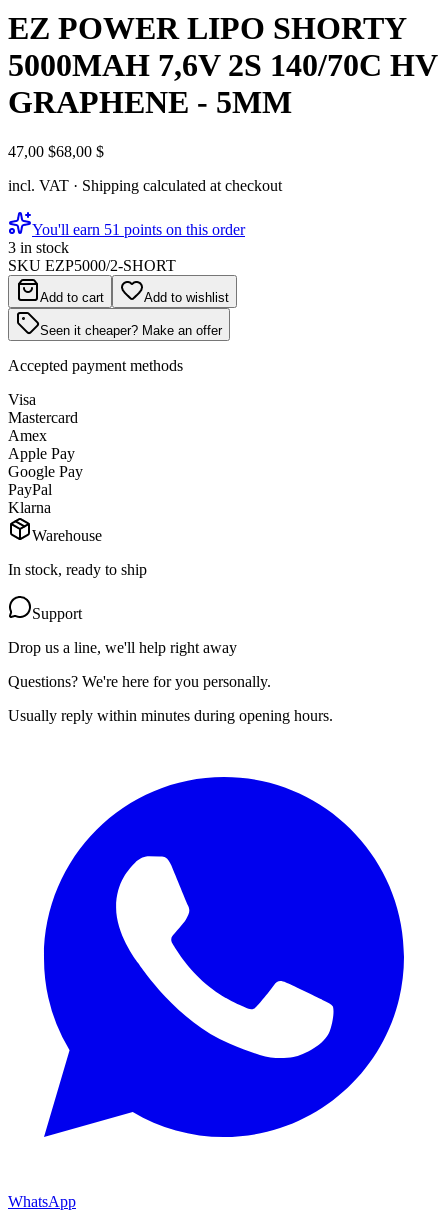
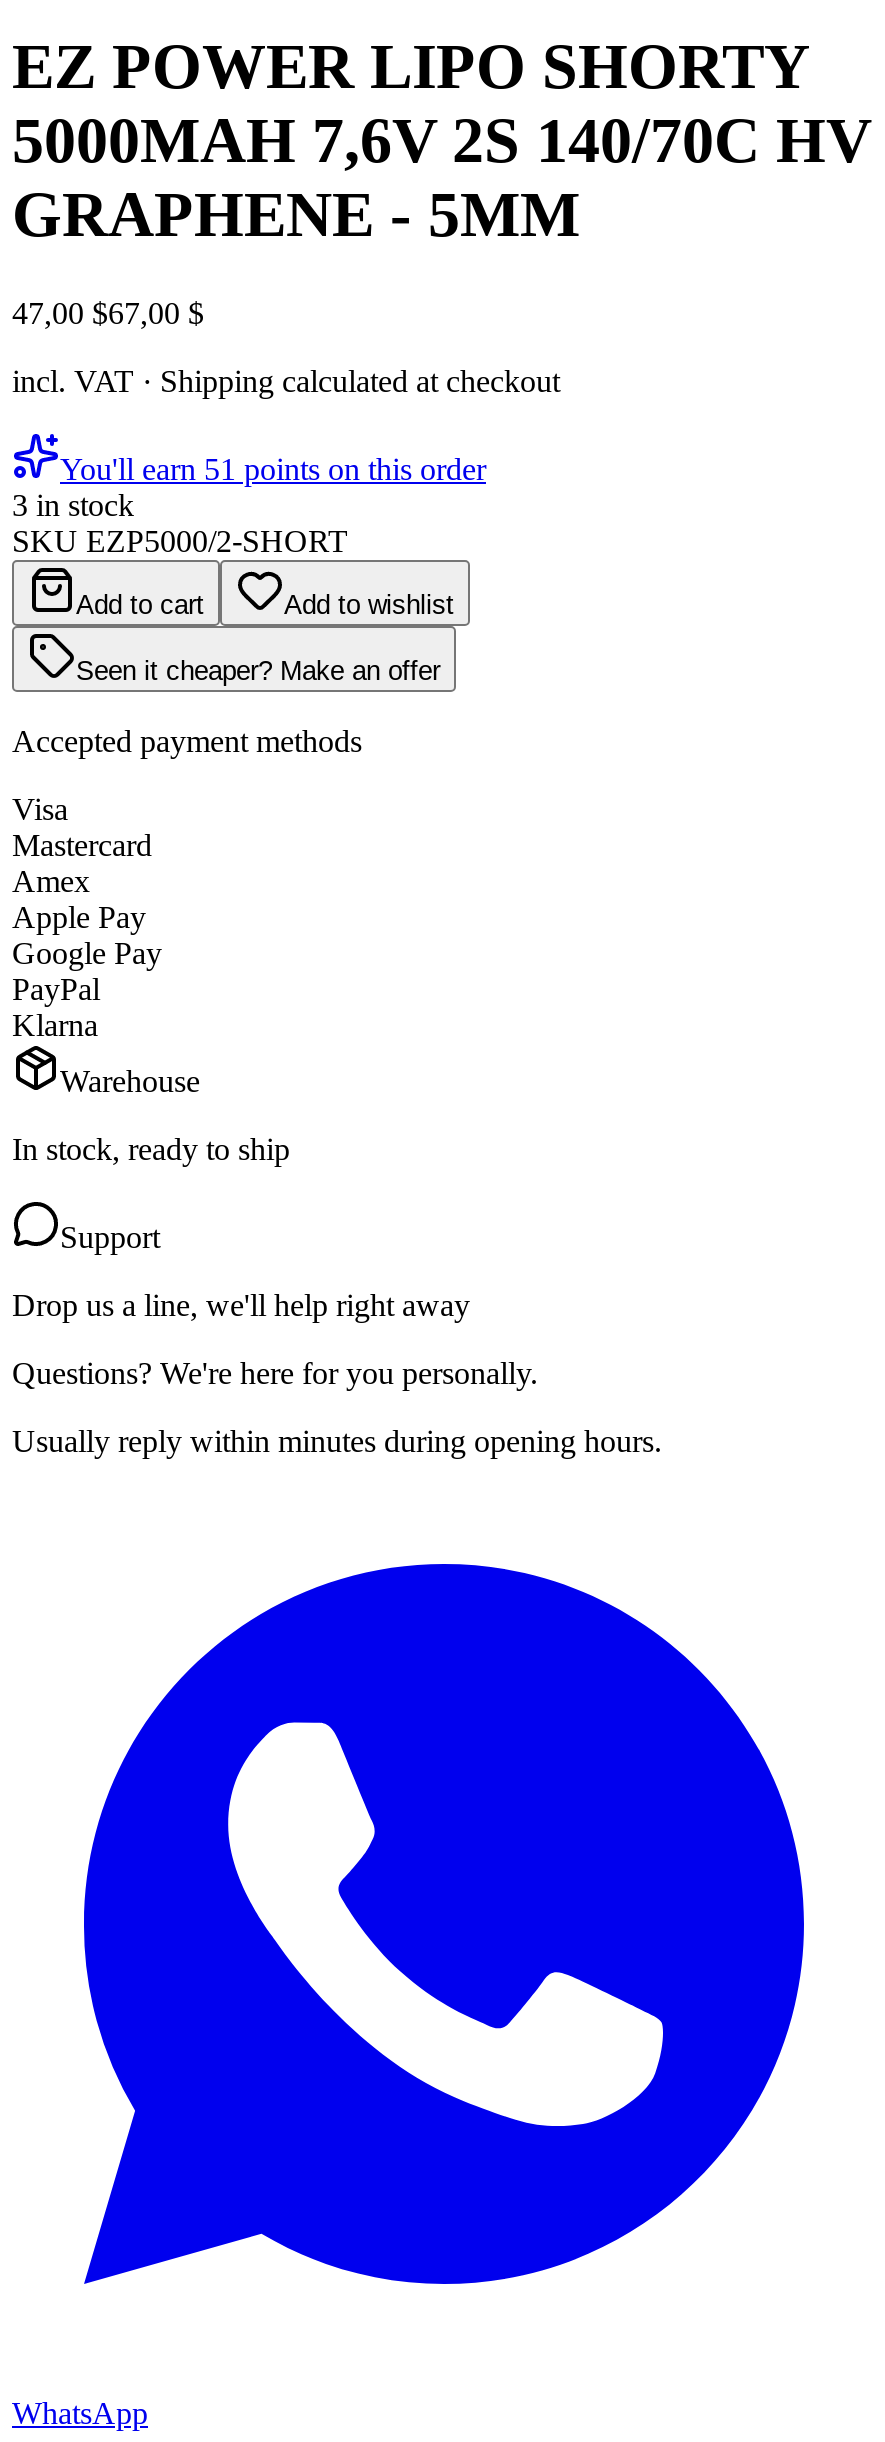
[8,143,104,160] 47,00 $68,00 $ -> [12,296,204,330] 47,00 $67,00 $

